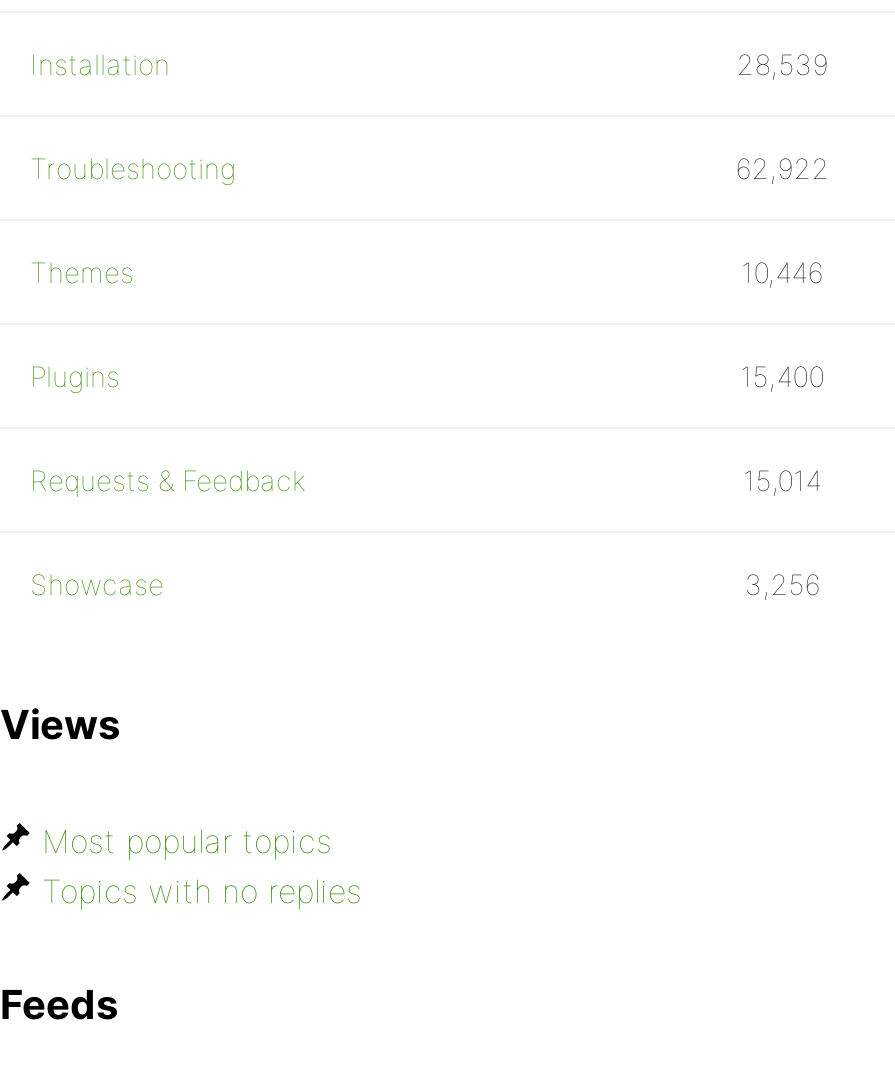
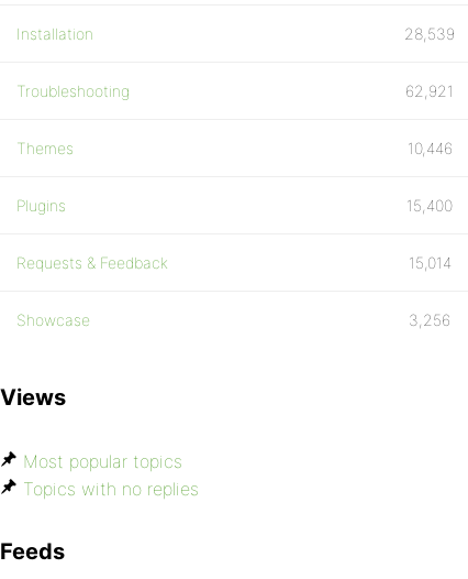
[735,151,829,185] 62,922 -> [406,81,454,100] 62,921

